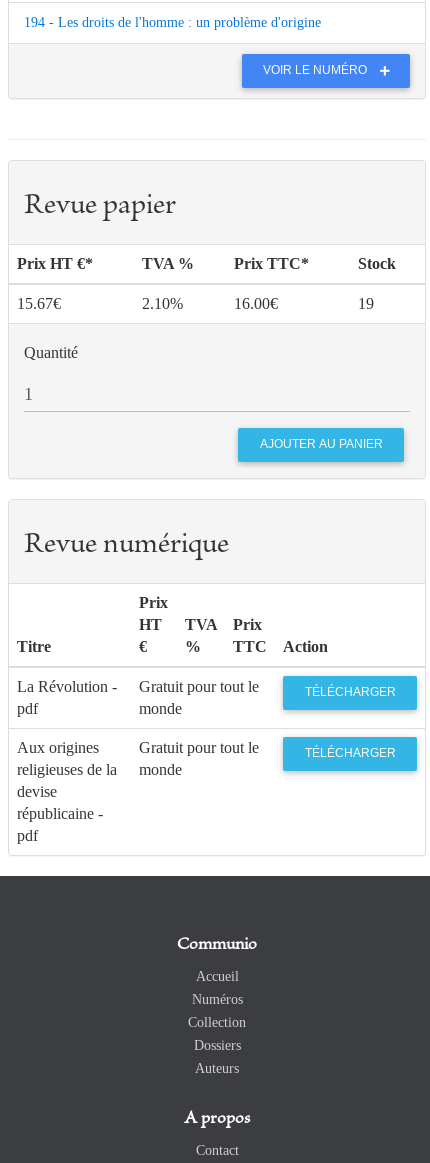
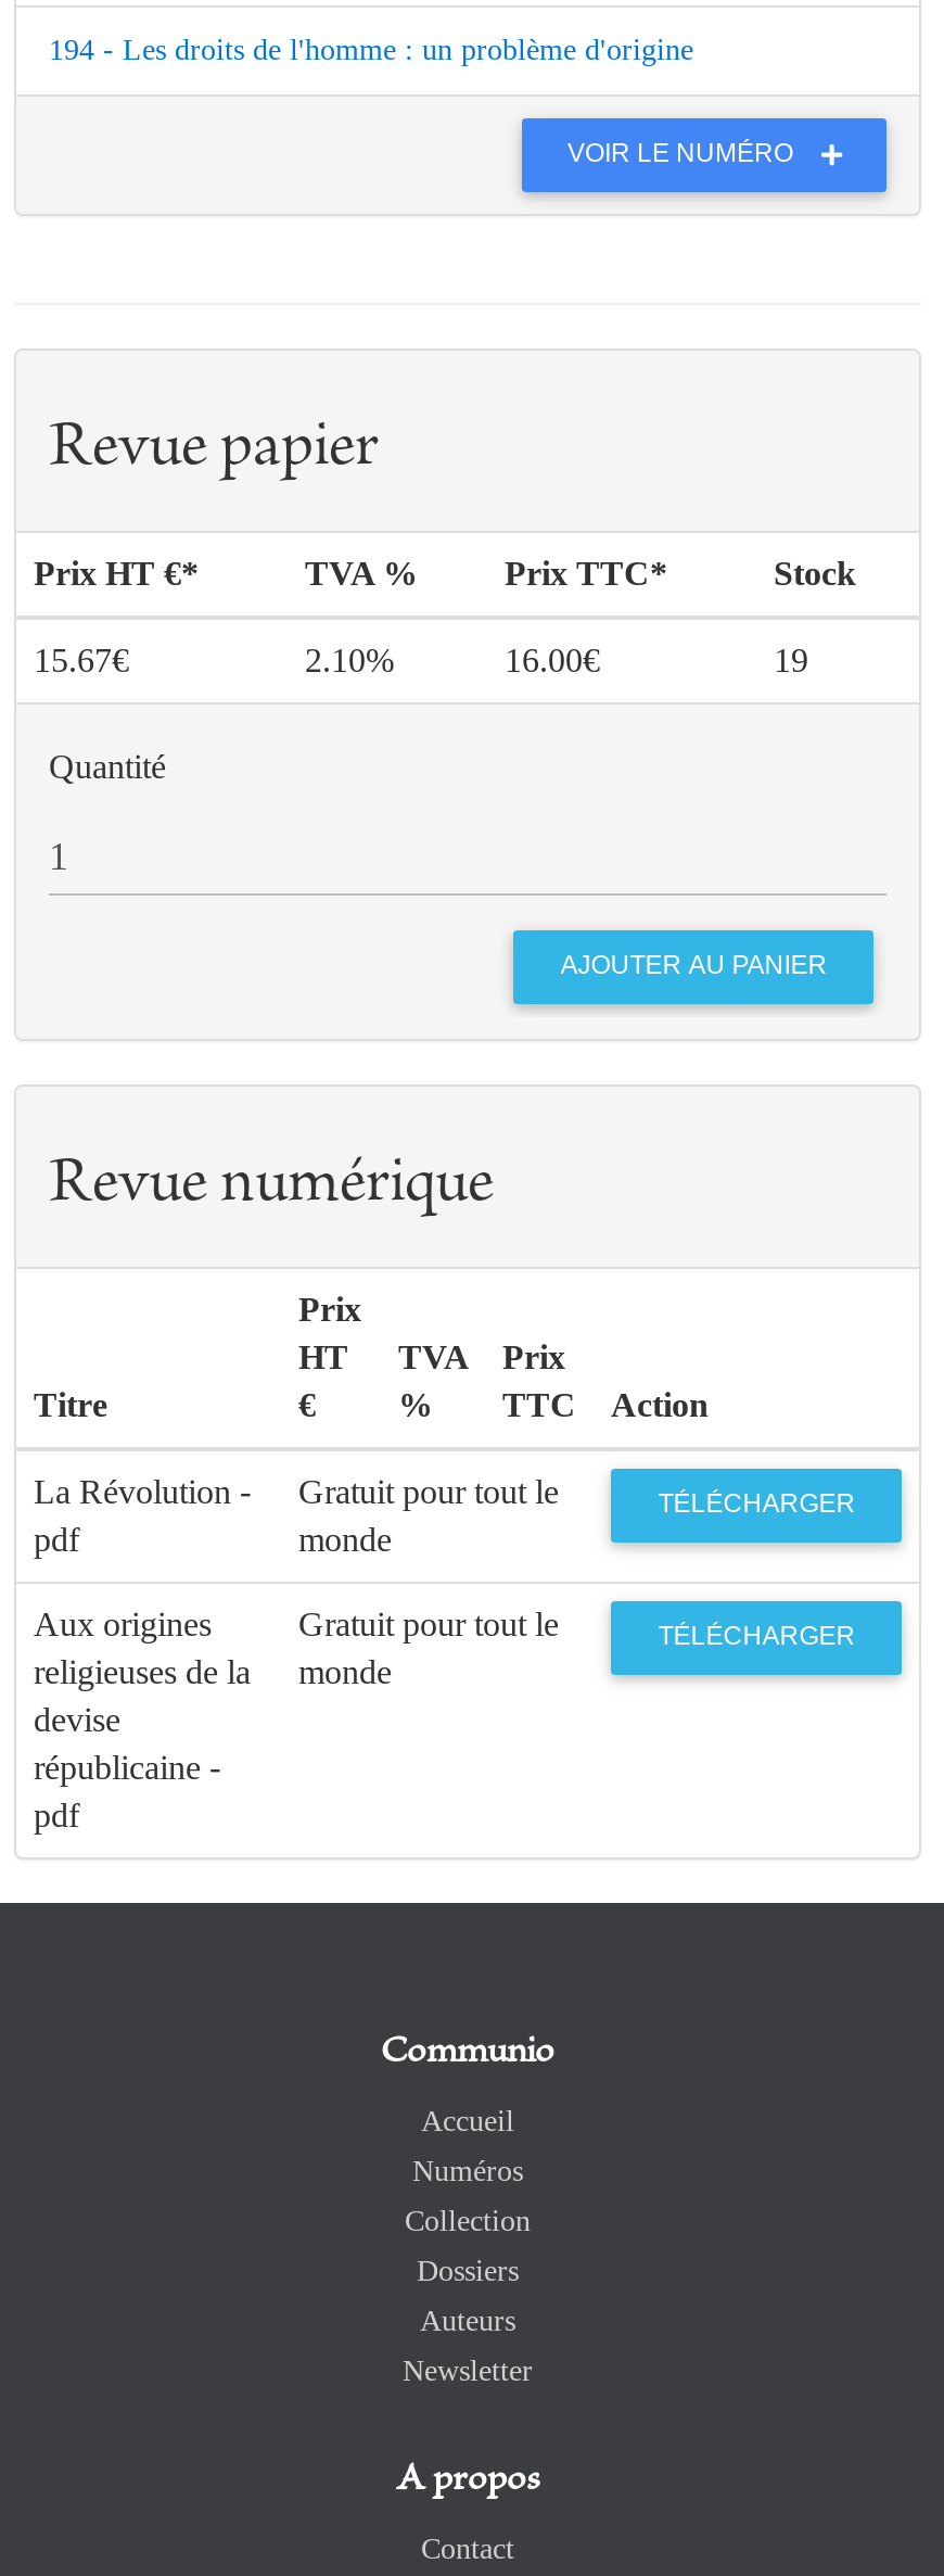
none -> [403,2354,533,2386] Newsletter

